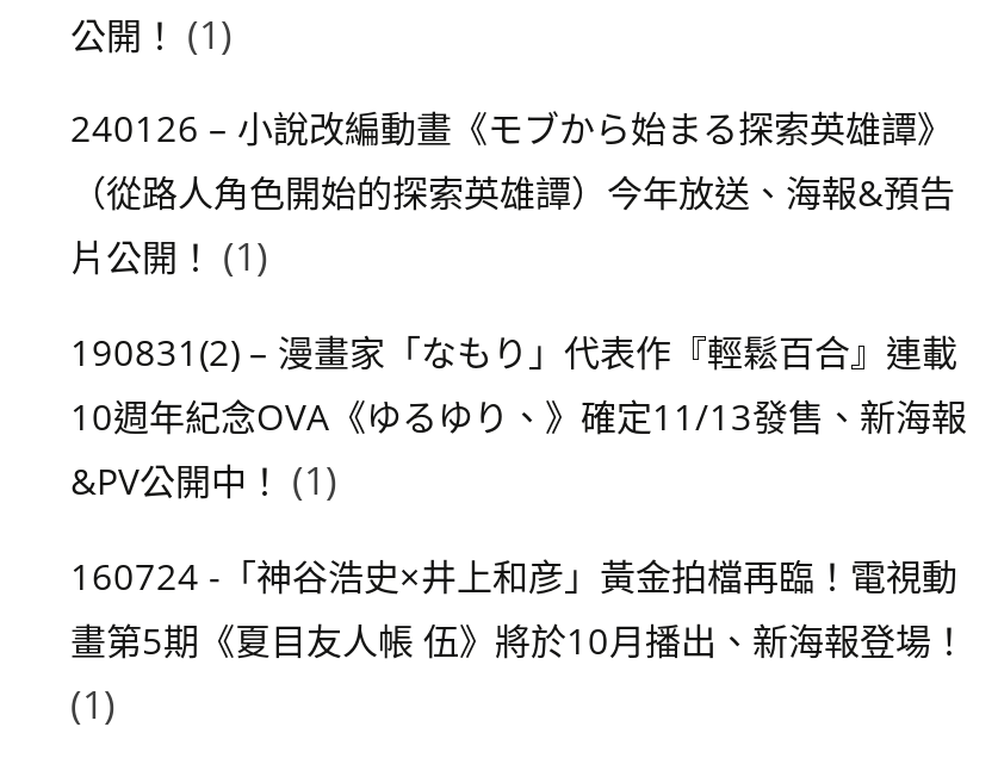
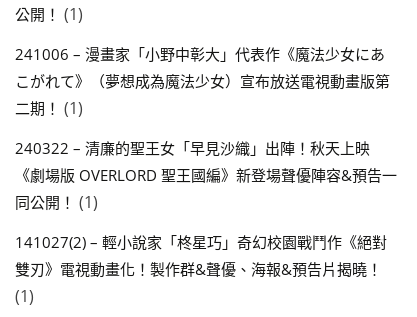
[70,105,955,284] 240126 – 小說改編動畫《モブから始まる探索英雄譚》 | （從路人角色開始的探索英雄譚）今年放送、海報&預告 | 片公開！ (1) -> [15,44,390,119] 241006 – 漫畫家「小野中彰大」代表作《魔法少女にあ | こがれて》（夢想成為魔法少女）宣布放送電視動畫版第 | 二期！ (1)
[70,328,967,507] 190831(2) – 漫畫家「なもり」代表作『輕鬆百合』連載 | 10週年紀念OVA《ゆるゆり、》確定11/13發售、新海報 | &PV公開中！ (1) -> [15,138,397,213] 240322 – 清廉的聖王女「早見沙織」出陣！秋天上映 | 《劇場版 OVERLORD 聖王國編》新登場聲優陣容&預告一 | 同公開！ (1)
[70,552,967,664] 160724 -「神谷浩史×井上和彦」黃金拍檔再臨！電視動 | 畫第5期《夏目友人帳 伍》將於10月播出、新海報登場！ -> [15,232,387,279] 141027(2) – 輕小說家「柊星巧」奇幻校園戰鬥作《絕對 | 雙刃》電視動畫化！製作群&聲優、海報&預告片揭曉！

